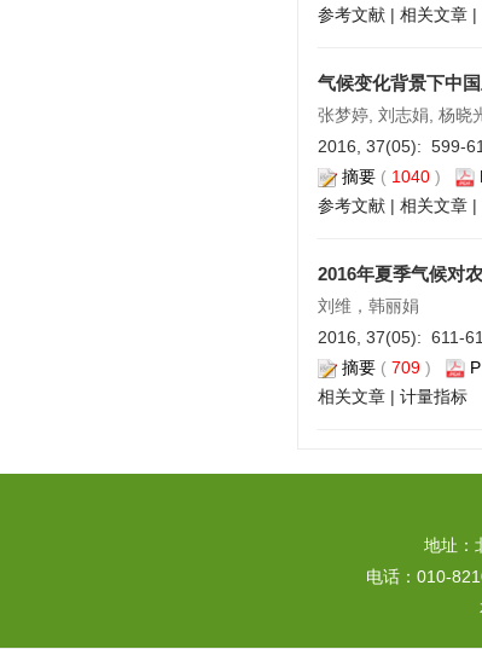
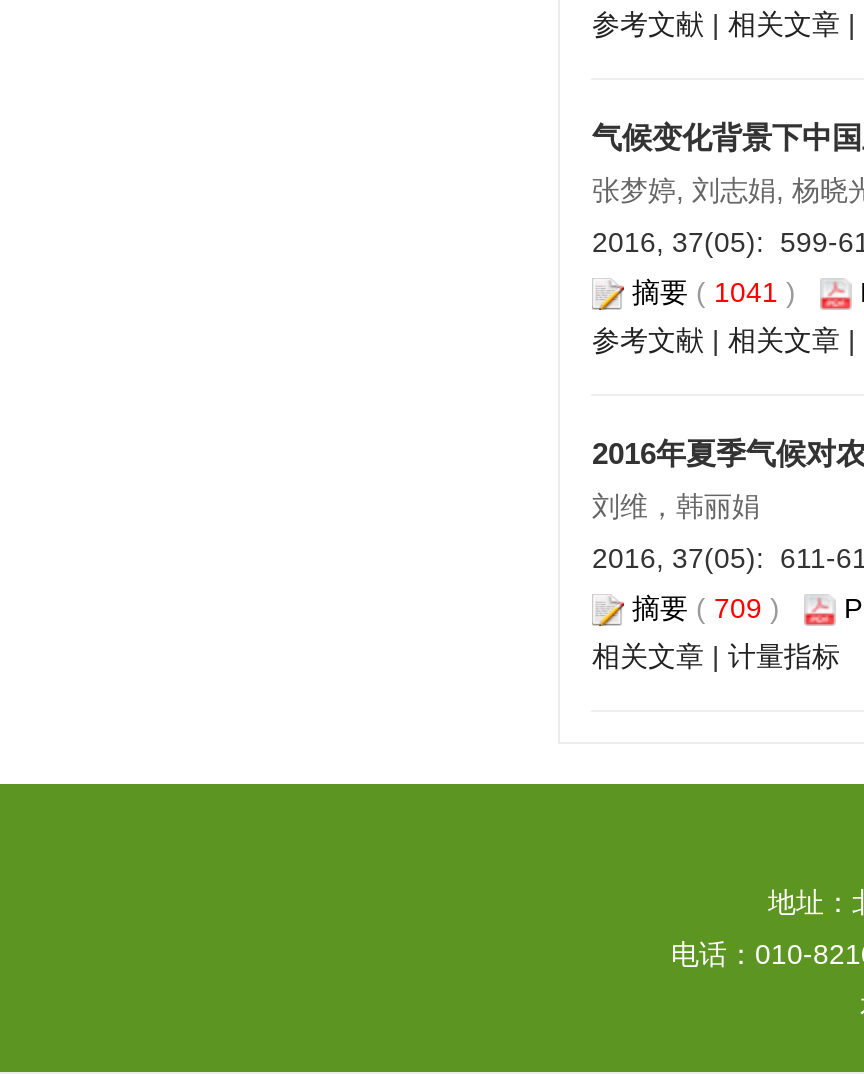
[342,167,455,186] 摘要(1040) -> [632,276,820,308] 摘要(1041)

